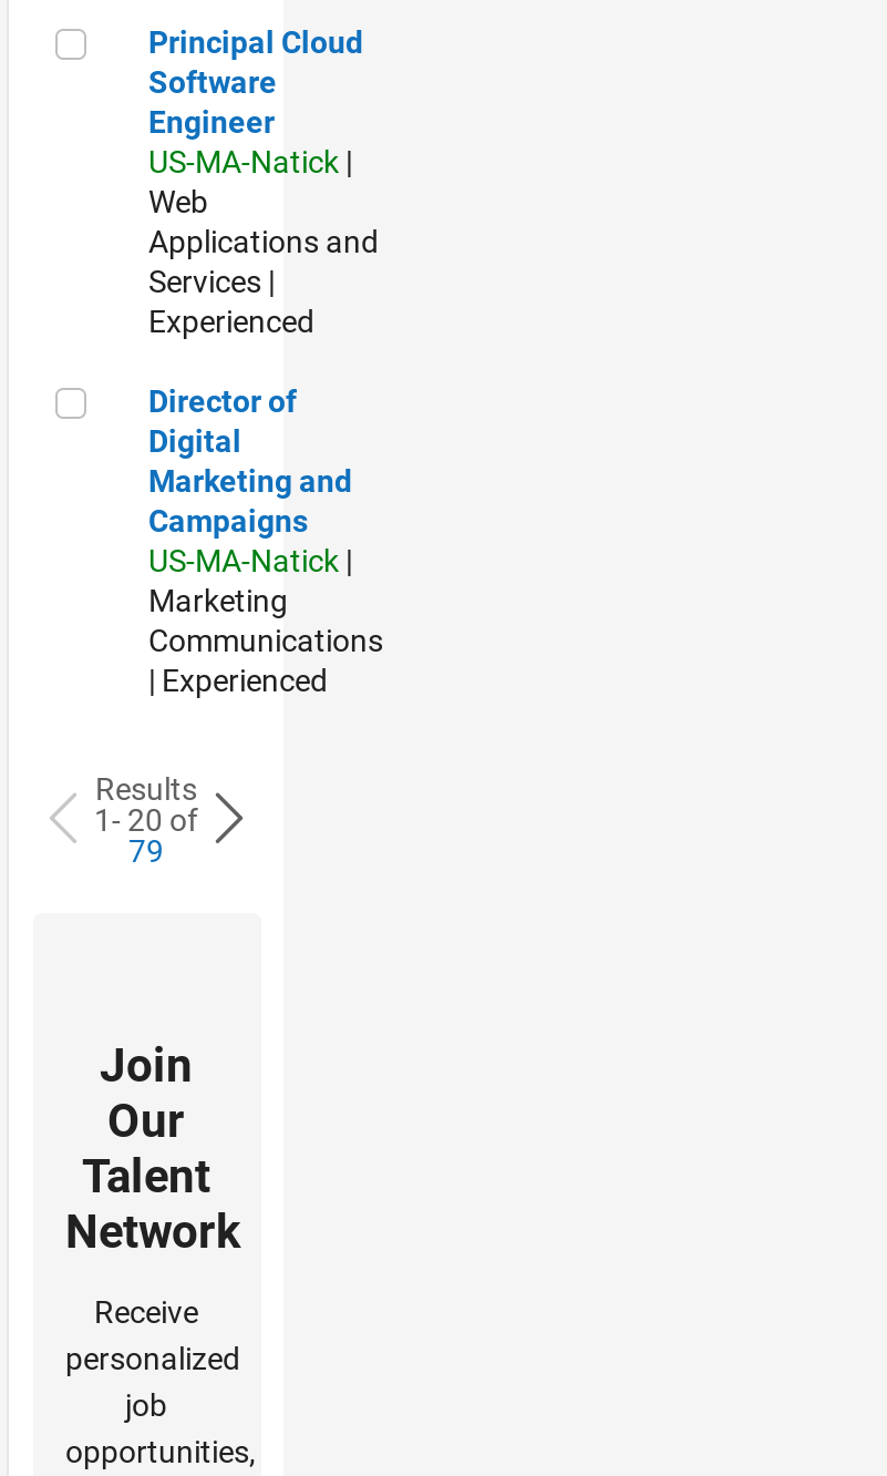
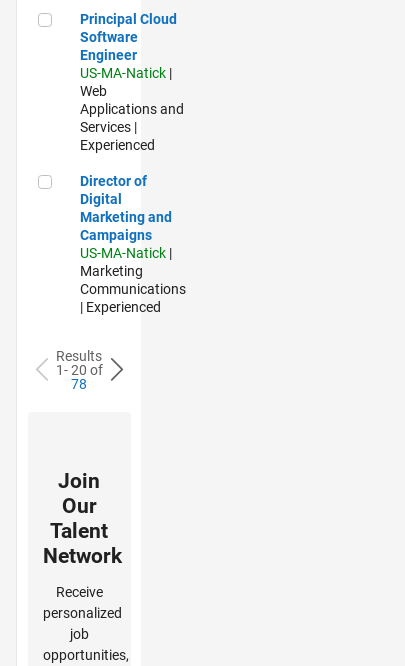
[128,833,164,868] 79 -> [71,376,87,392] 78

